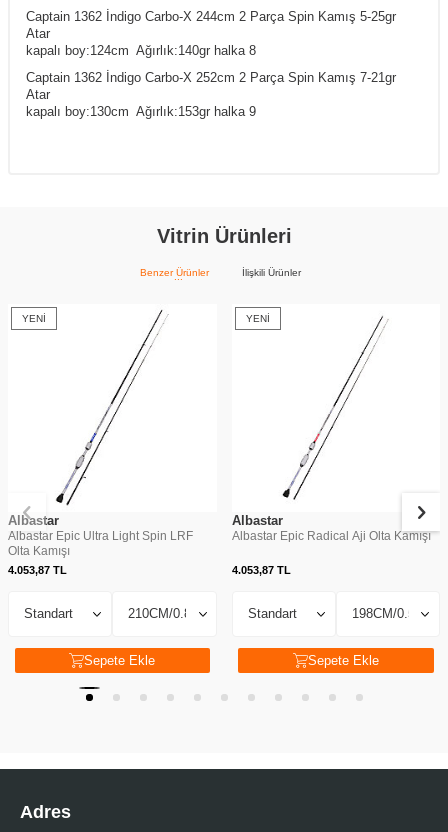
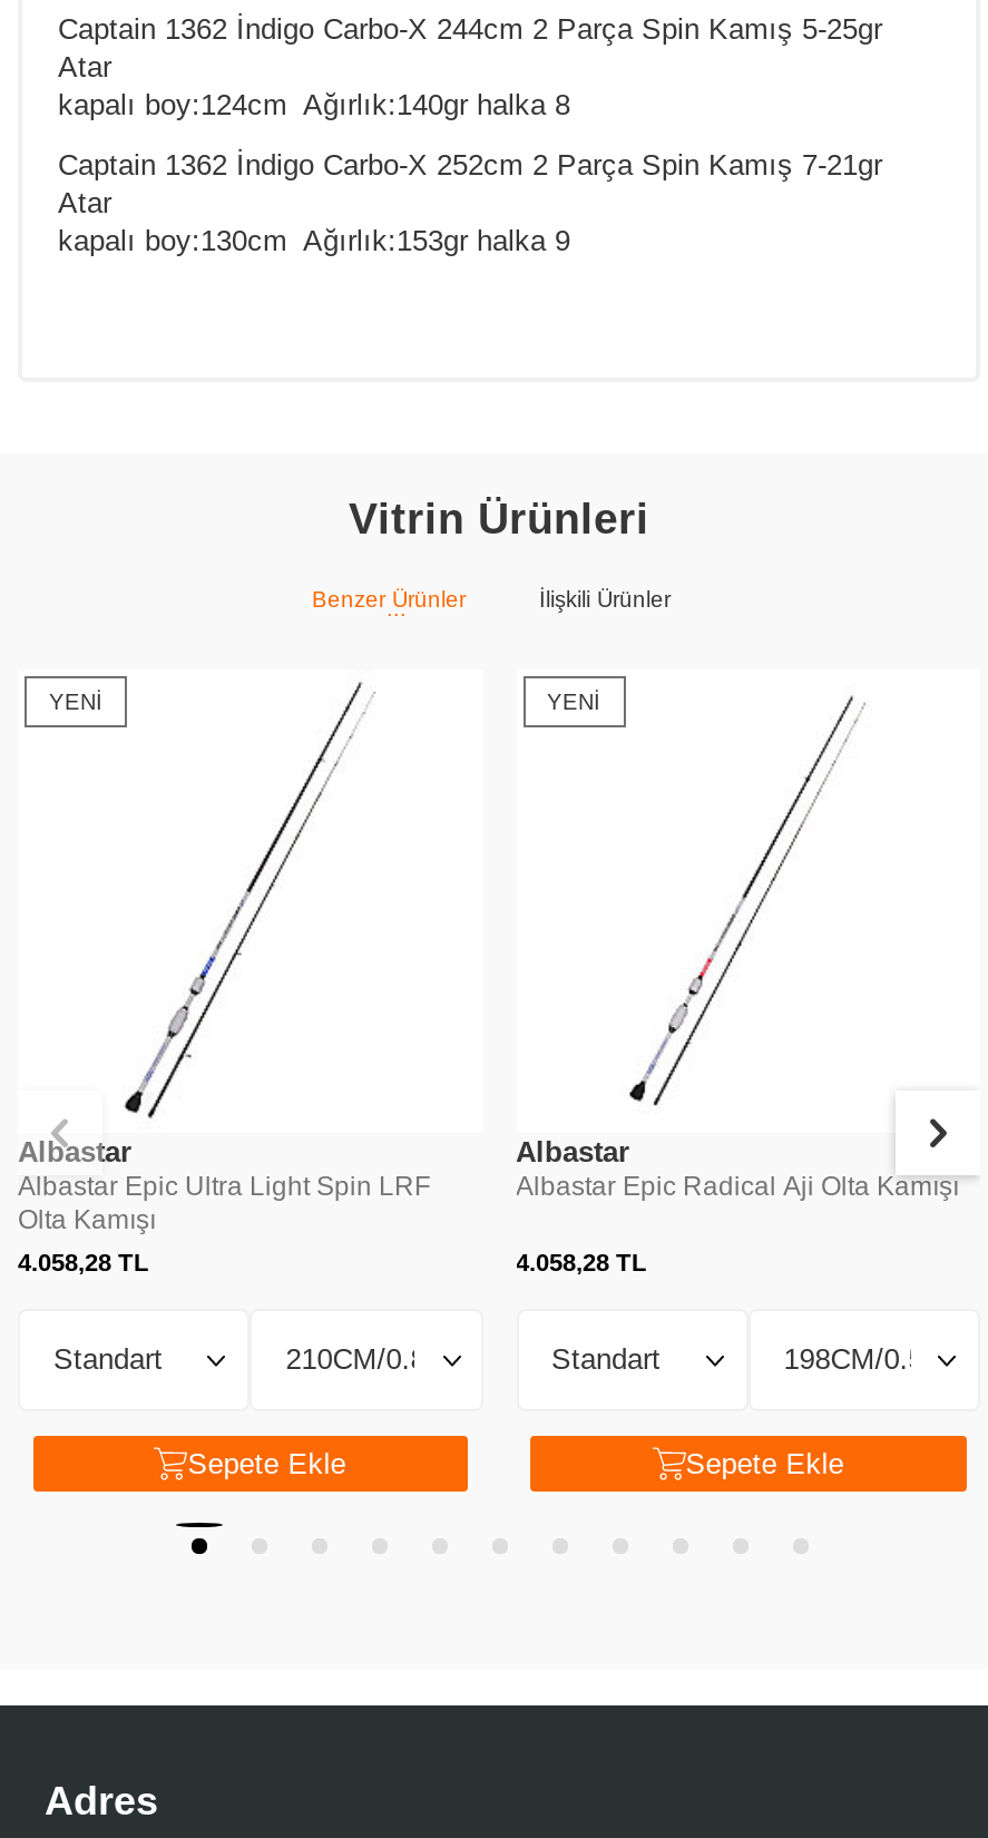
[8,563,67,575] 4.053,87 TL -> [18,1248,149,1274] 4.058,28 TL
[231,563,290,575] 4.053,87 TL -> [516,1248,647,1274] 4.058,28 TL

